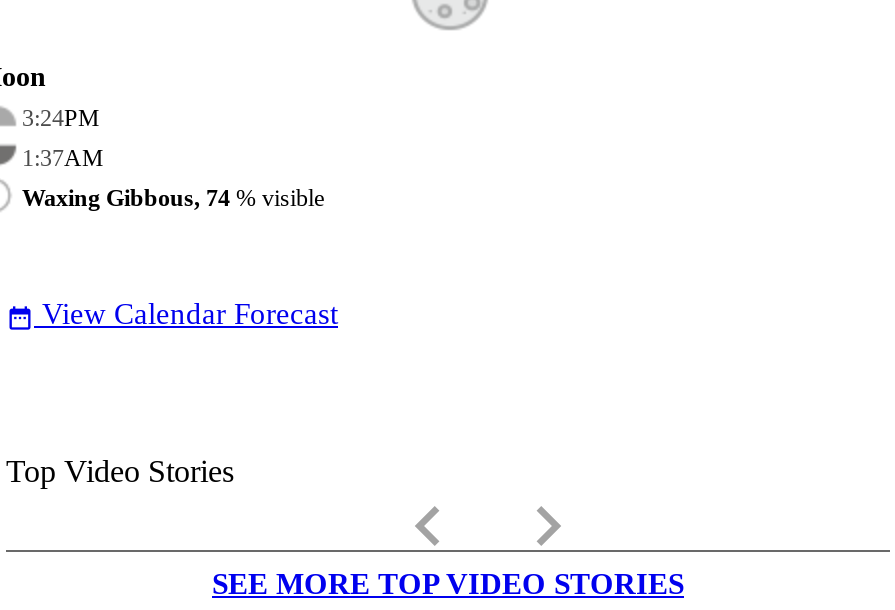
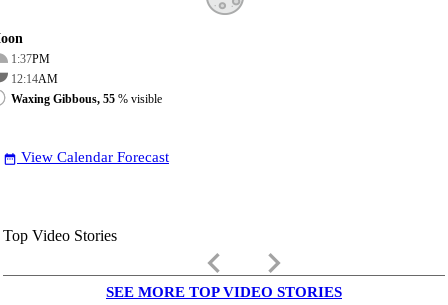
[22,104,100,132] 3:24PM -> [11,52,50,66] 1:37PM
[22,144,104,172] 1:37AM -> [11,72,58,86] 12:14AM
[22,184,324,212] Waxing Gibbous, 74% visible -> [11,92,162,106] Waxing Gibbous, 55% visible

